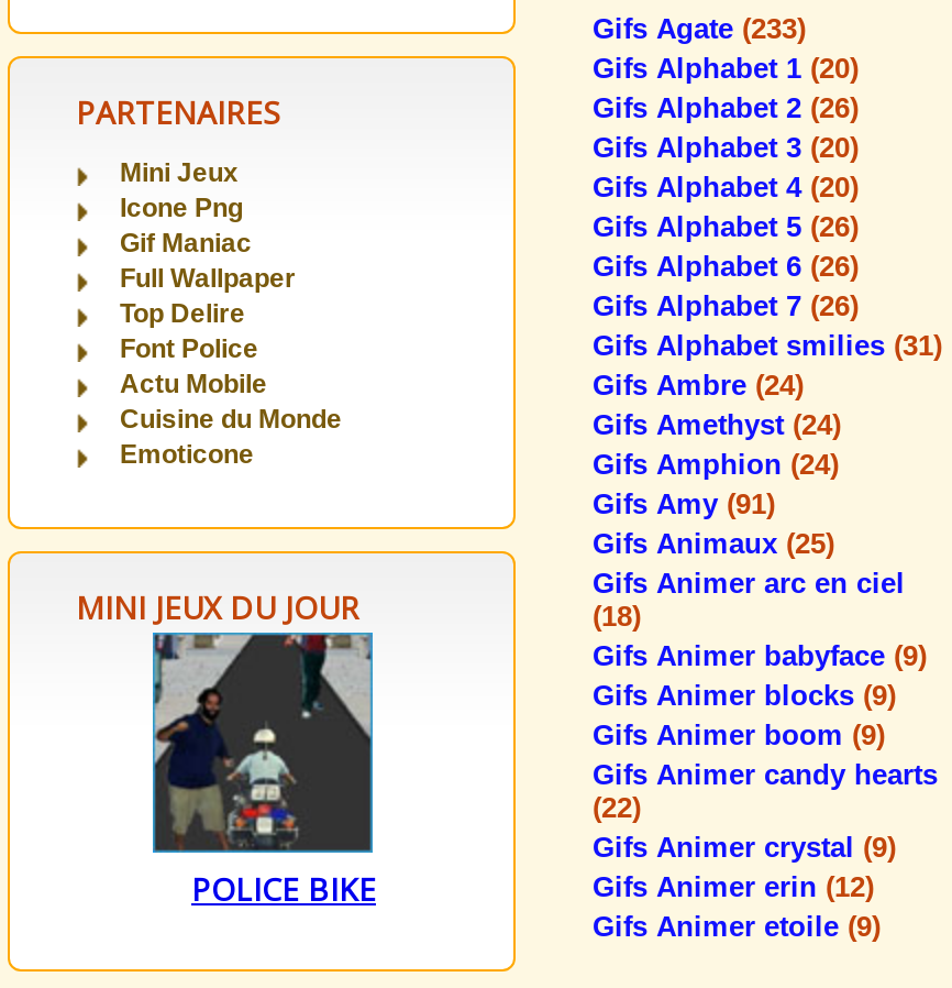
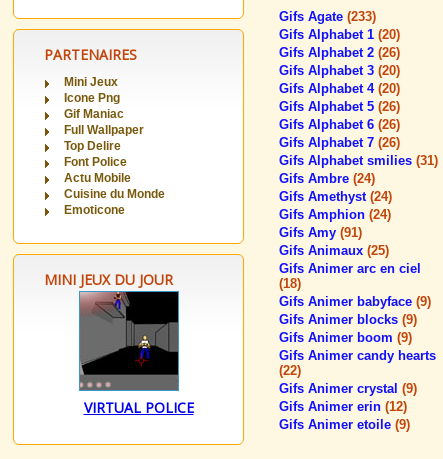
[153,635,376,910] [image] | POLICE BIKE -> [79,292,193,417] [image] | VIRTUAL POLICE

